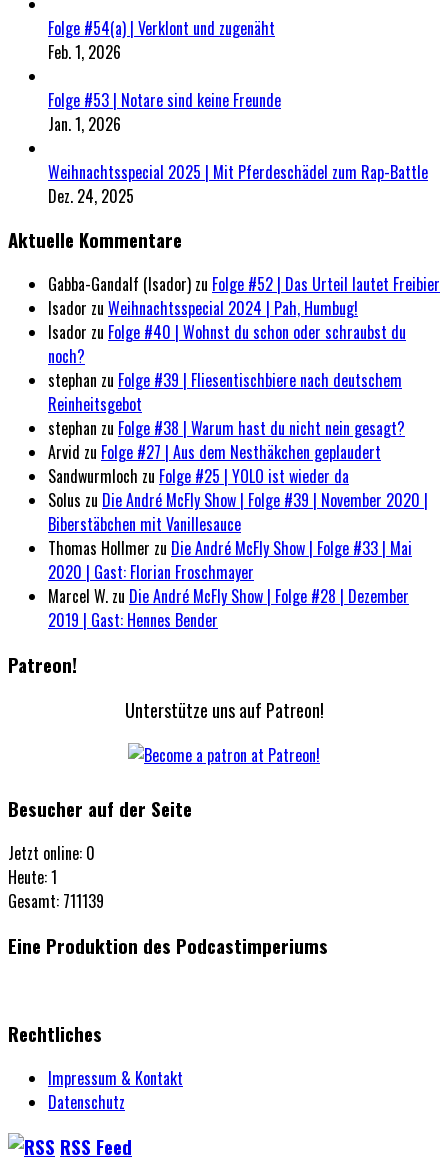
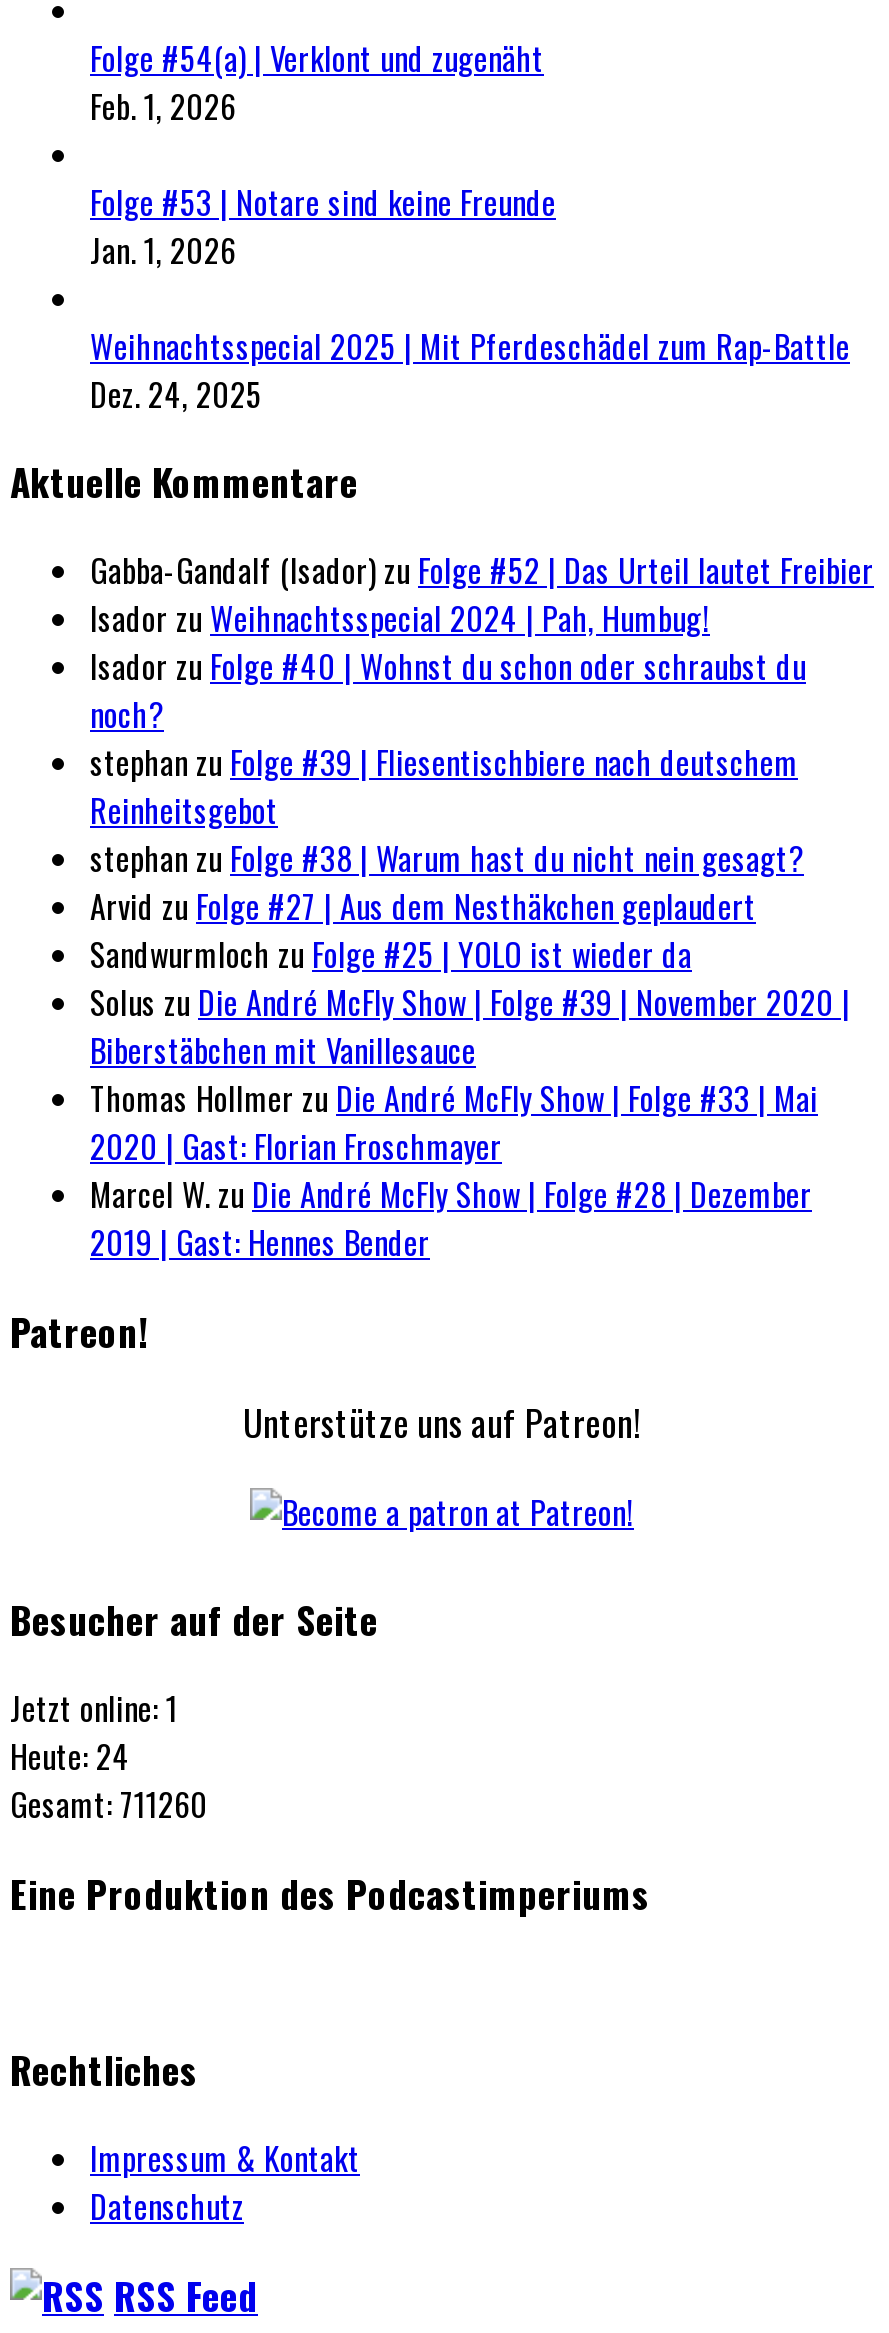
[8,841,95,865] Jetzt online: 0 -> [10,1684,178,1732] Jetzt online: 1
[8,865,57,889] Heute: 1 -> [10,1732,130,1780] Heute: 24
[8,889,104,913] Gesamt: 711139 -> [10,1780,208,1828] Gesamt: 711260

